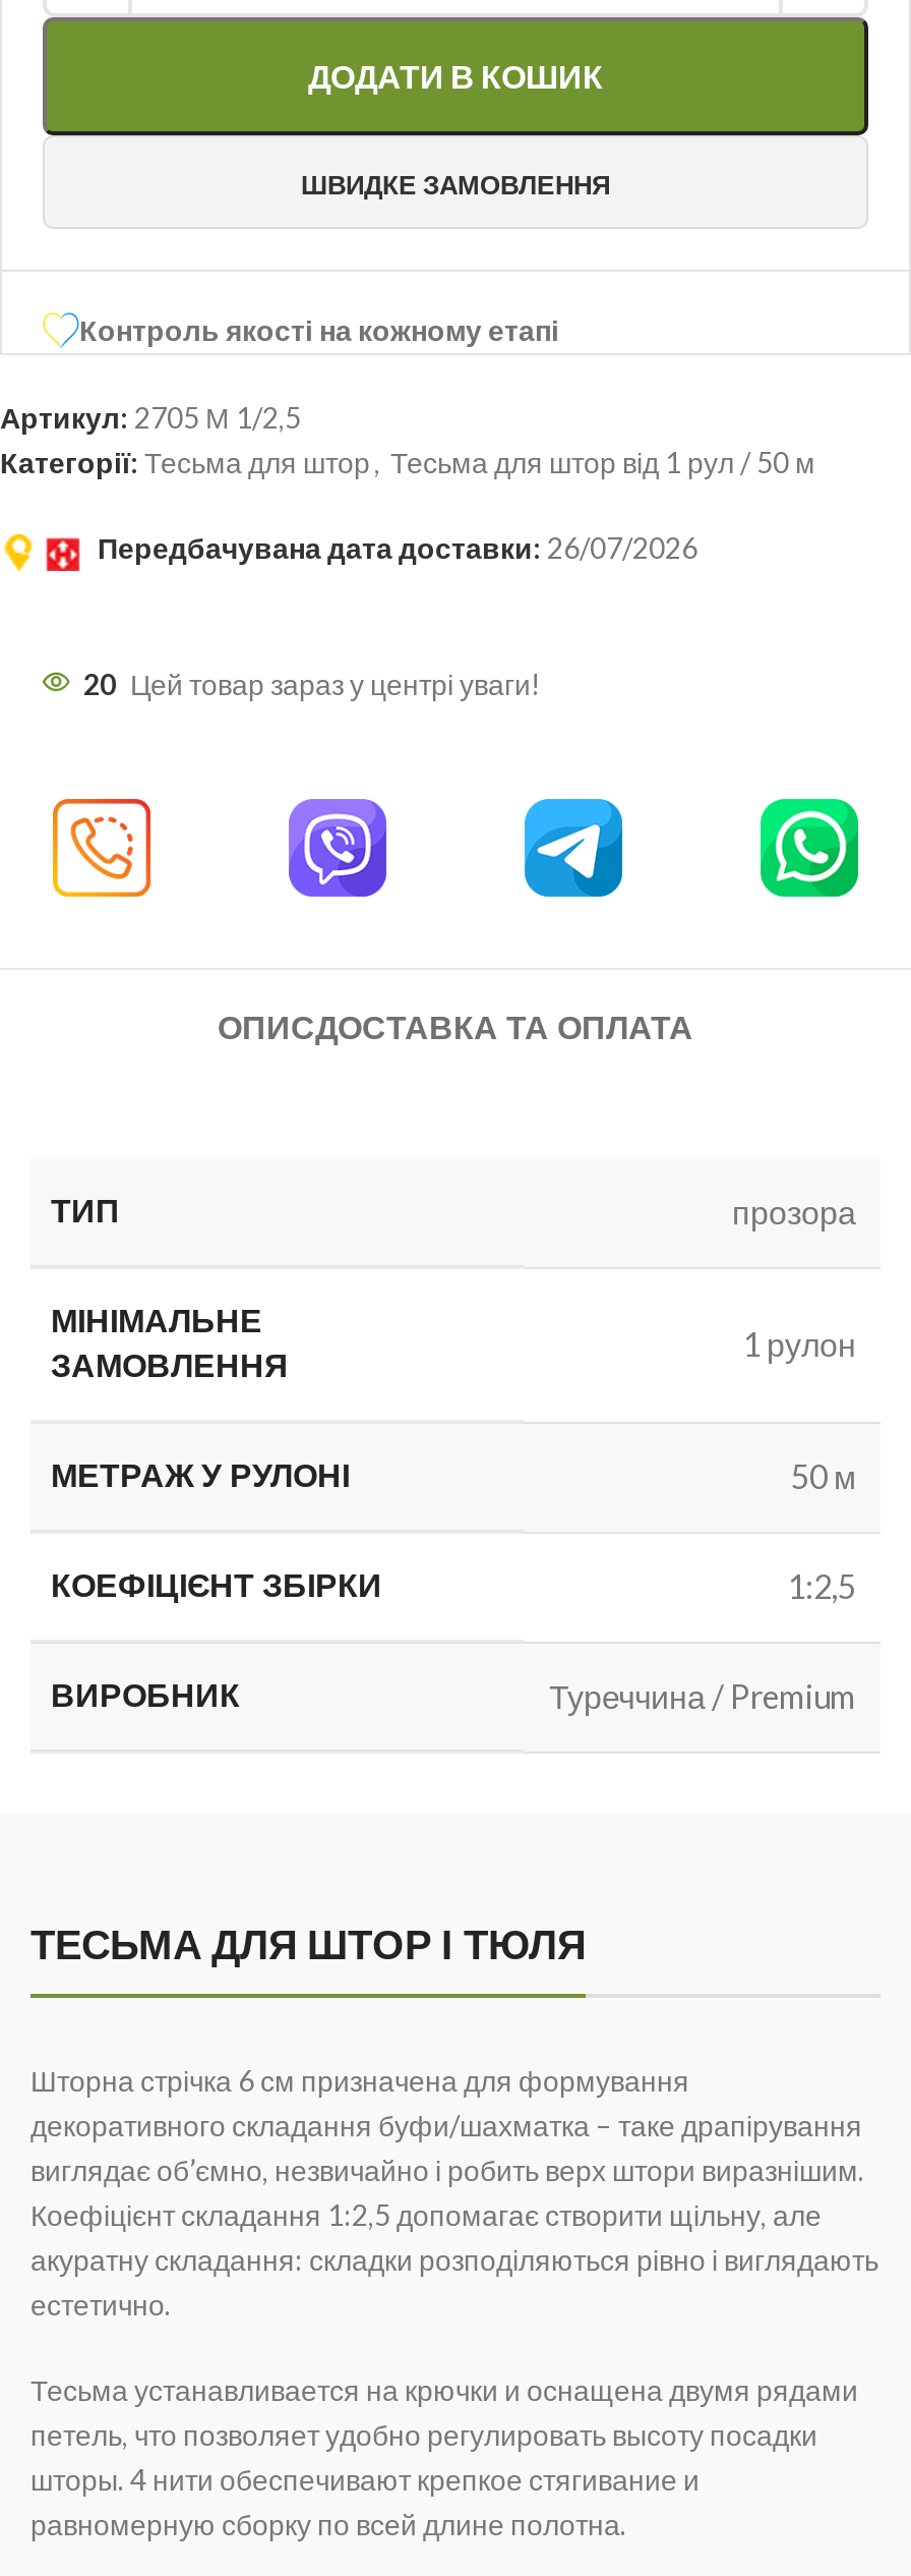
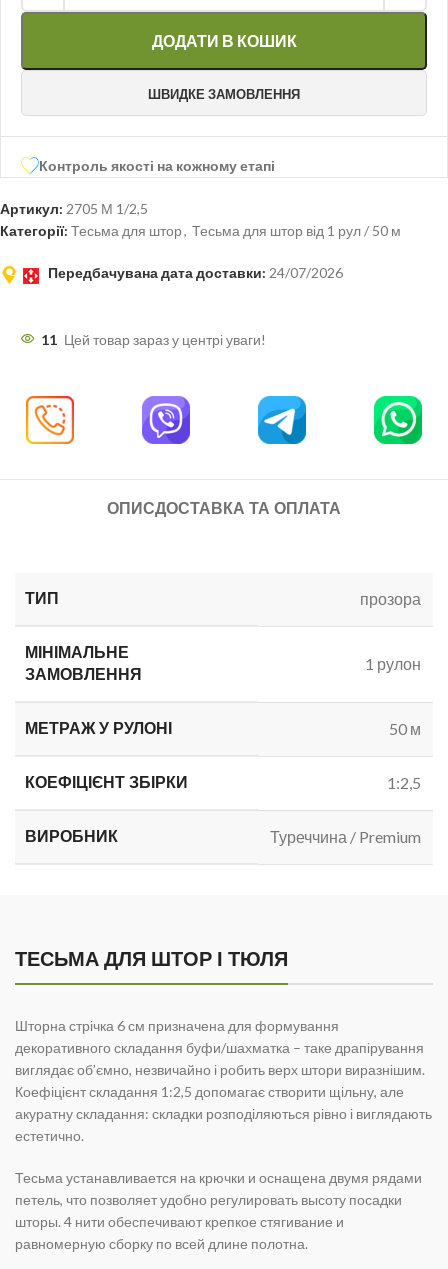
[98,531,697,566] Передбачувана дата доставки: 26/07/2026 -> [48,264,343,281] Передбачувана дата доставки: 24/07/2026
[83,667,541,702] 20 Цей товар зараз у центрі уваги! -> [41,331,266,348] 11 Цей товар зараз у центрі уваги!

